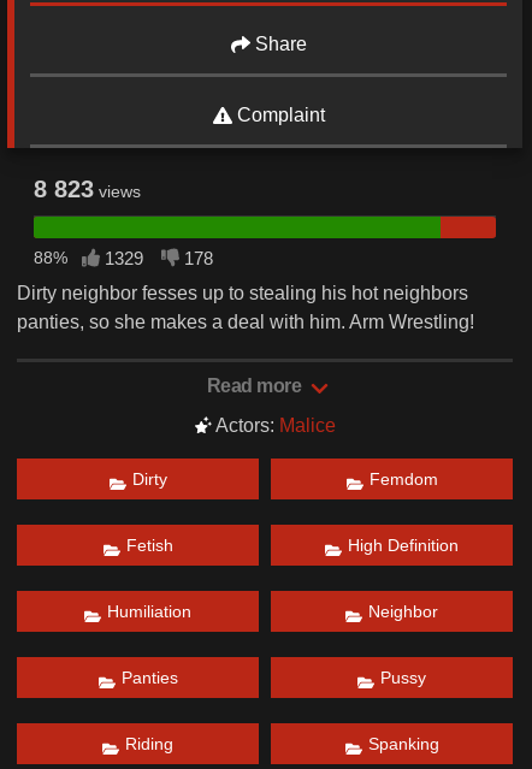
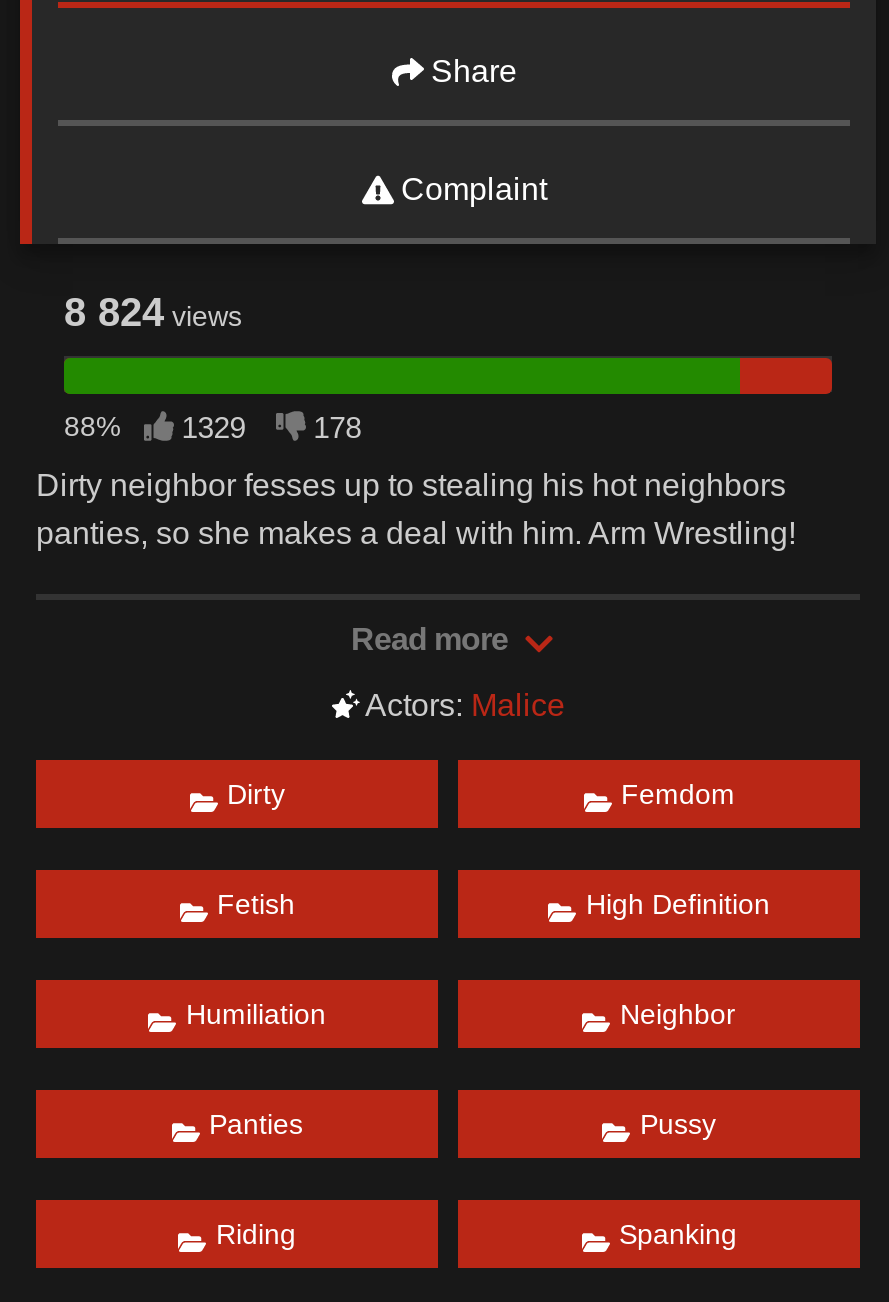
[34,175,141,202] 8 823 views -> [64,289,242,333] 8 824 views

